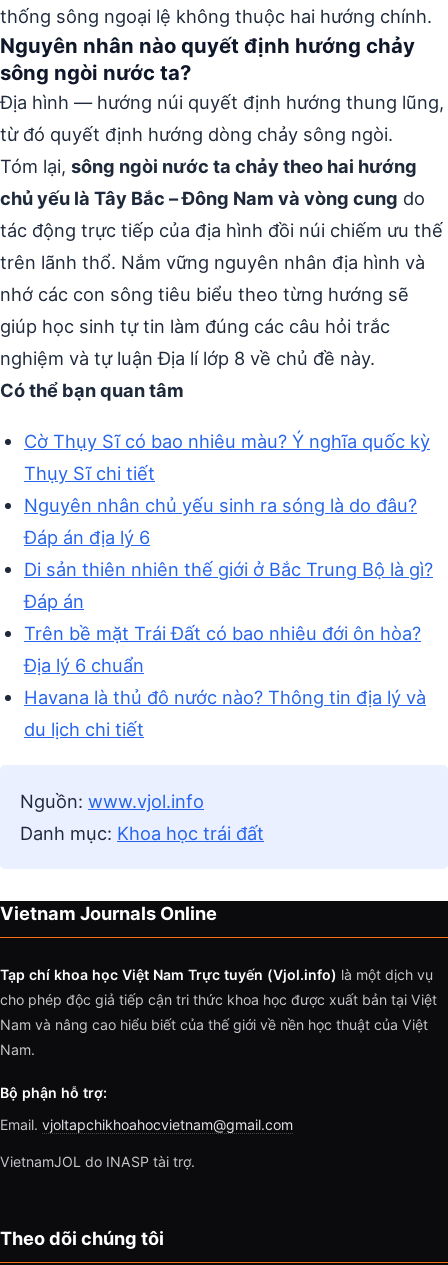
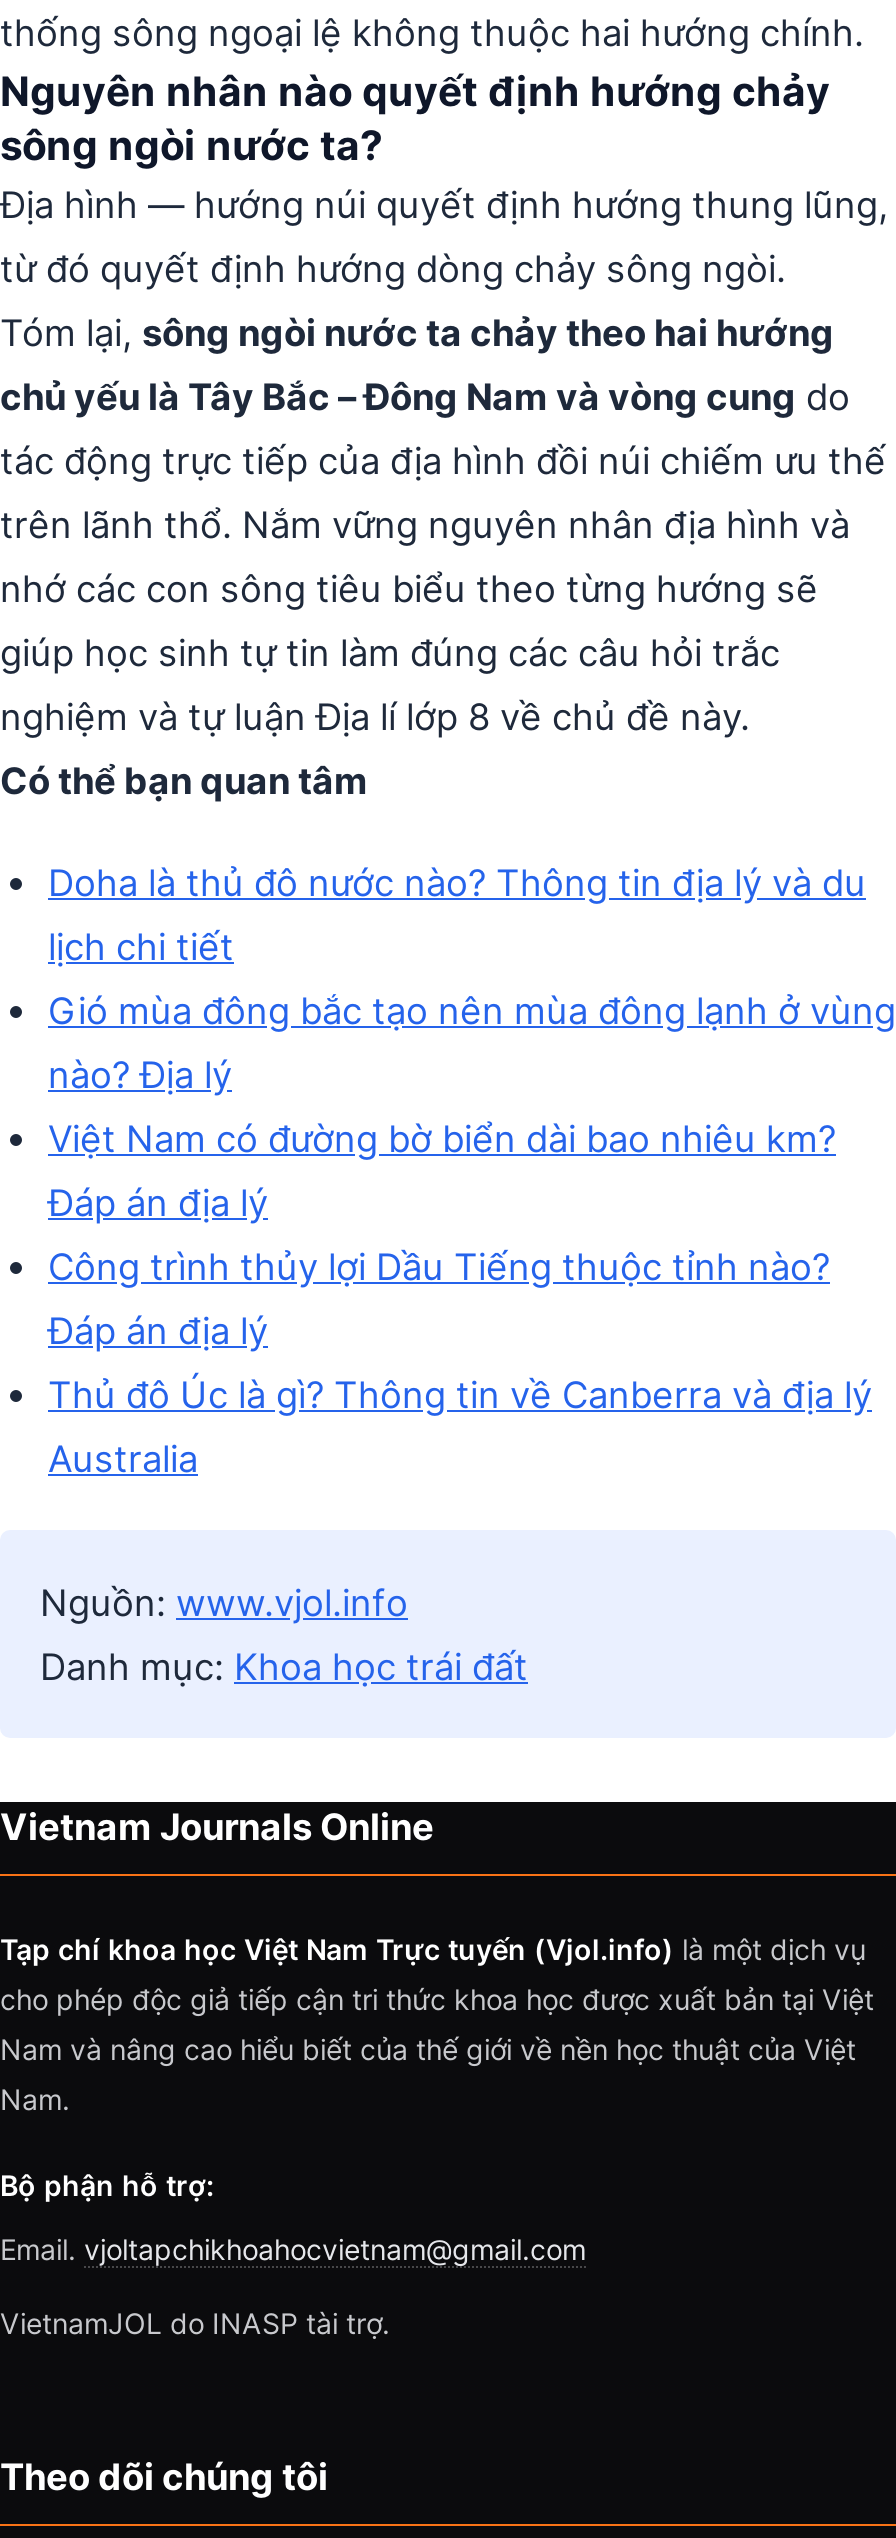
[24,430,430,452] Cờ Thụy Sĩ có bao nhiêu màu? Ý nghĩa quốc kỳ -> [48,859,866,903] Doha là thủ đô nước nào? Thông tin địa lý và du
[24,462,155,484] Thụy Sĩ chi tiết -> [48,923,234,967] lịch chi tiết
[24,494,417,516] Nguyên nhân chủ yếu sinh ra sóng là do đâu? -> [48,987,896,1031] Gió mùa đông bắc tạo nên mùa đông lạnh ở vùng
[24,526,150,548] Đáp án địa lý 6 -> [48,1051,232,1095] nào? Địa lý
[24,558,433,580] Di sản thiên nhiên thế giới ở Bắc Trung Bộ là gì? -> [48,1115,836,1159] Việt Nam có đường bờ biển dài bao nhiêu km?
[24,590,84,612] Đáp án -> [48,1179,268,1223] Đáp án địa lý
[24,622,421,644] Trên bề mặt Trái Đất có bao nhiêu đới ôn hòa? -> [48,1243,830,1287] Công trình thủy lợi Dầu Tiếng thuộc tỉnh nào?
[24,654,144,676] Địa lý 6 chuẩn -> [48,1307,268,1351] Đáp án địa lý
[24,686,426,708] Havana là thủ đô nước nào? Thông tin địa lý và -> [48,1371,872,1415] Thủ đô Úc là gì? Thông tin về Canberra và địa lý
[24,718,144,740] du lịch chi tiết -> [48,1435,198,1479] Australia

